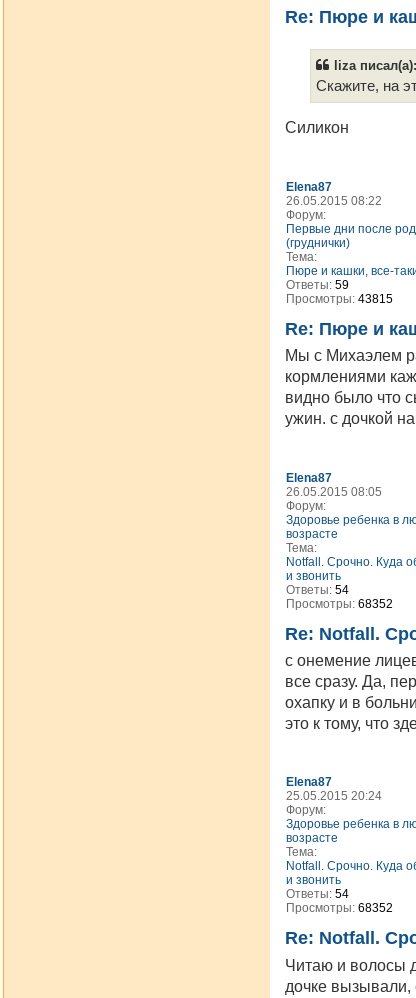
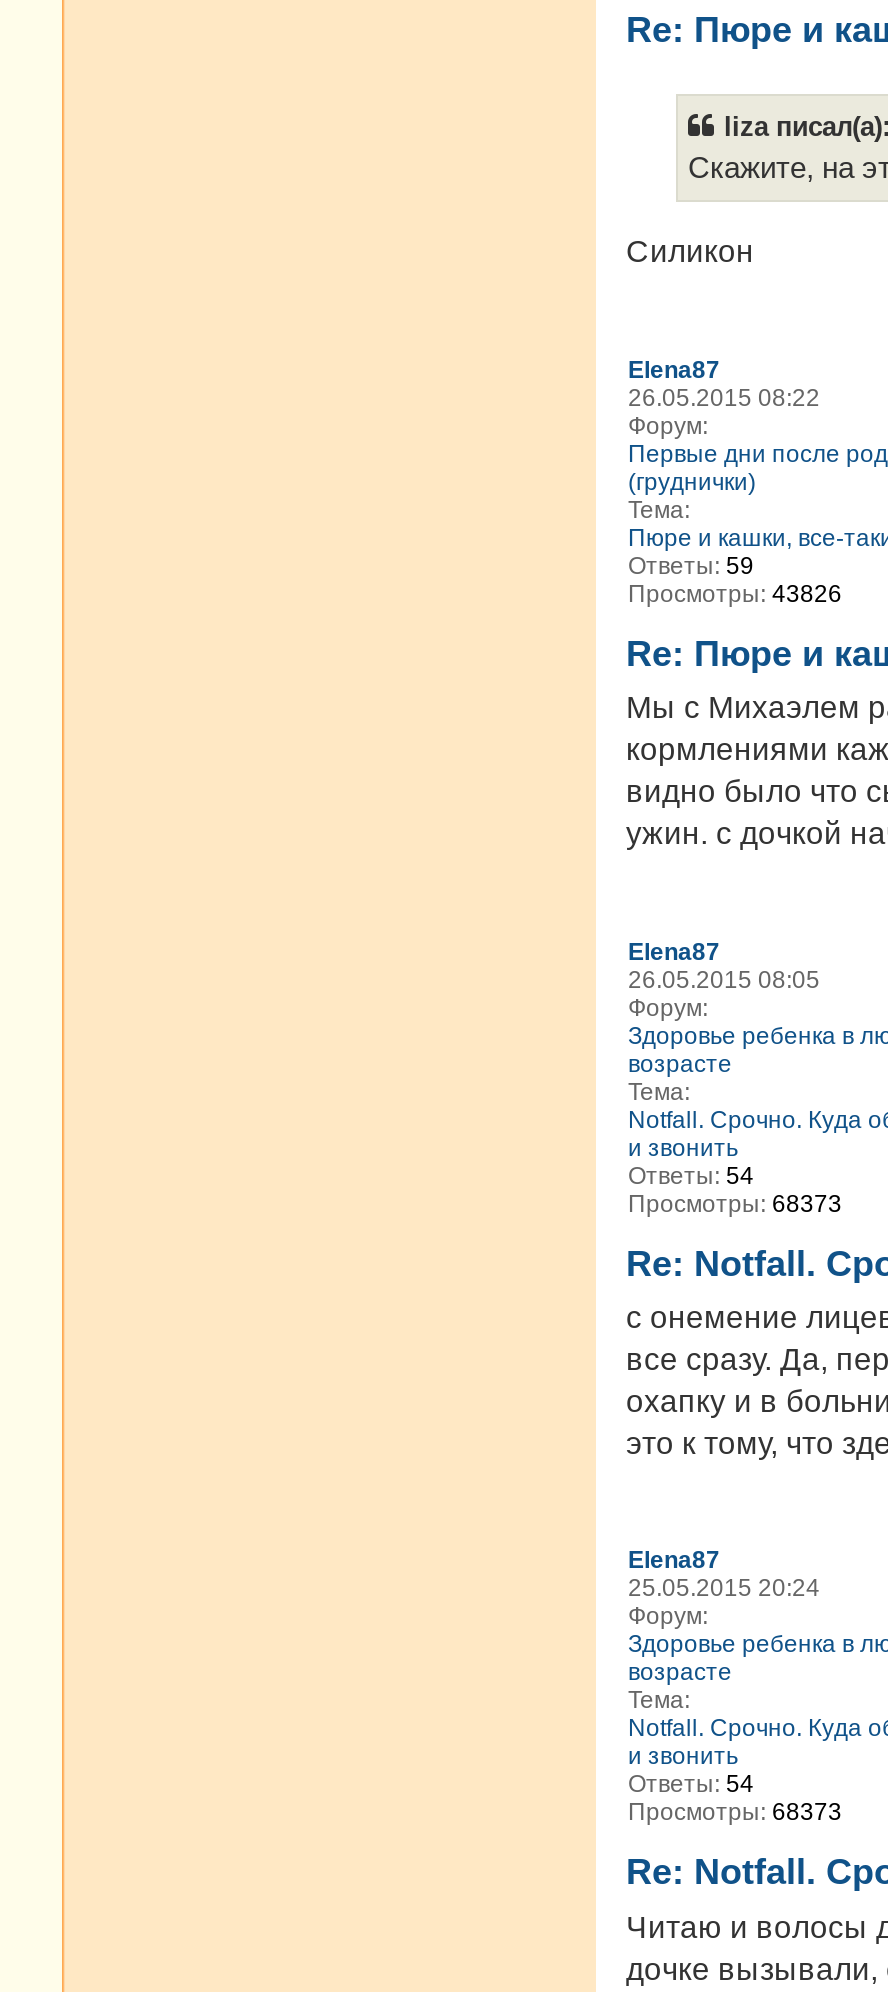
[286,292,393,306] Просмотры: 43815 -> [628,580,842,608] Просмотры: 43826
[286,597,393,611] Просмотры: 68352 -> [628,1189,842,1217] Просмотры: 68373
[286,901,393,915] Просмотры: 68352 -> [628,1799,842,1827] Просмотры: 68373

